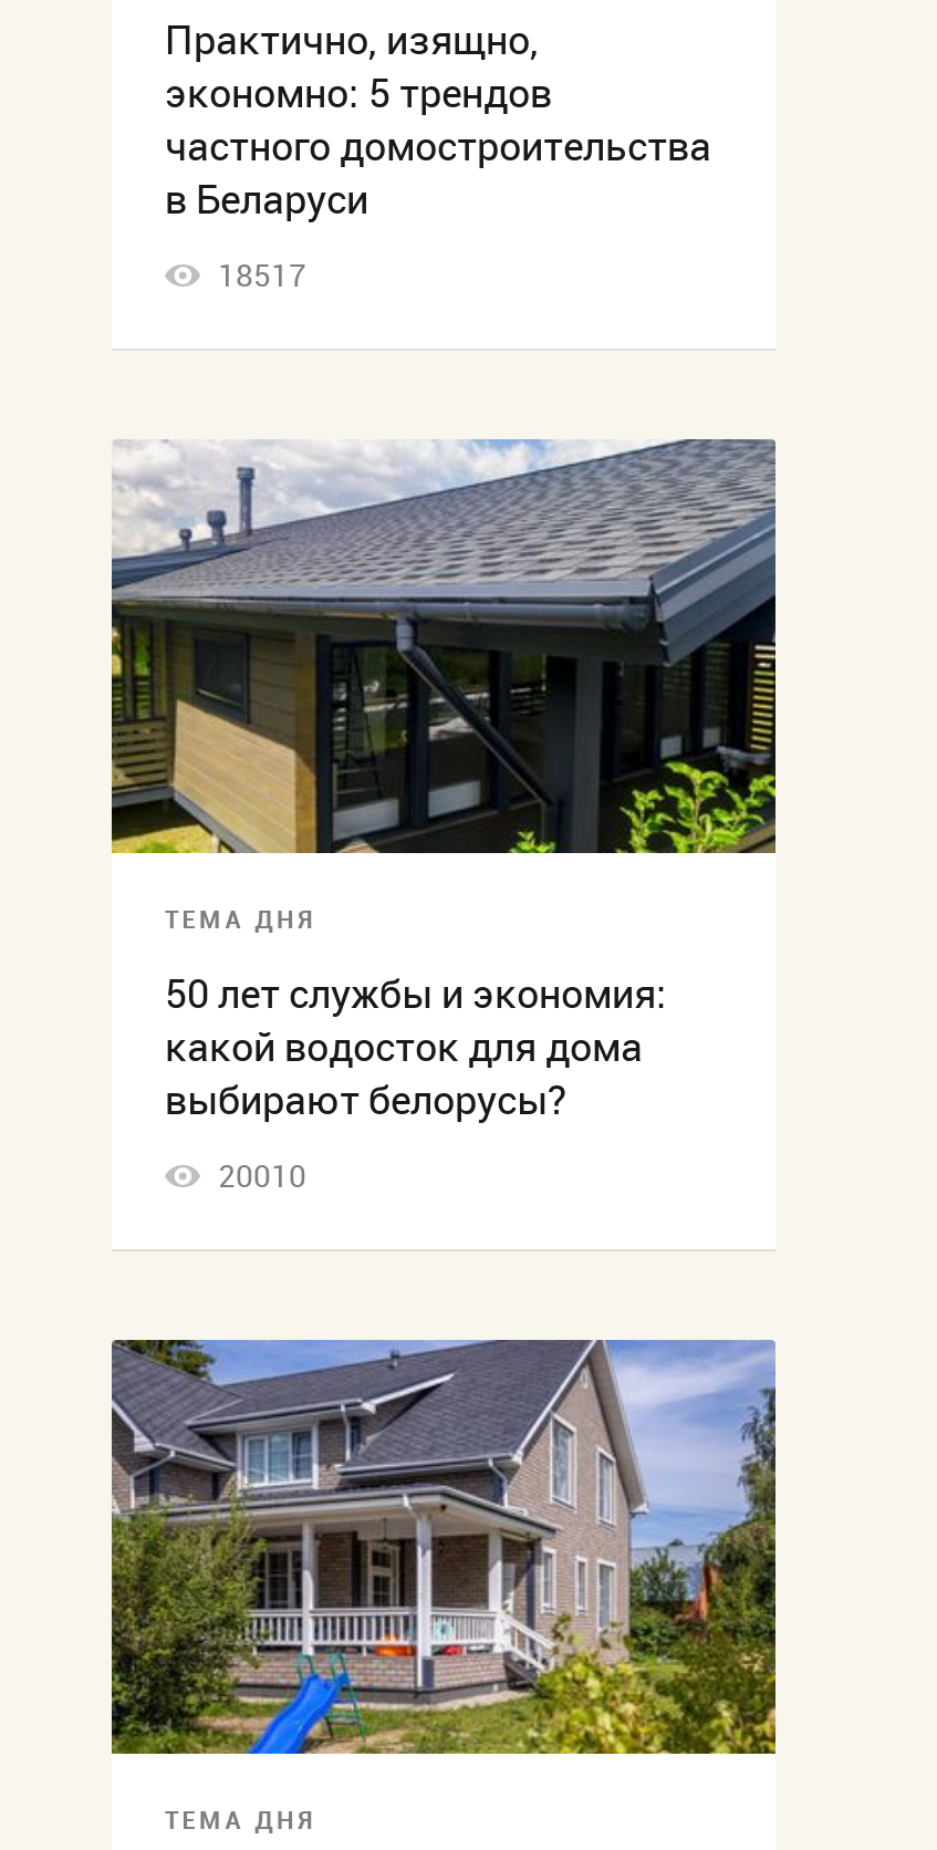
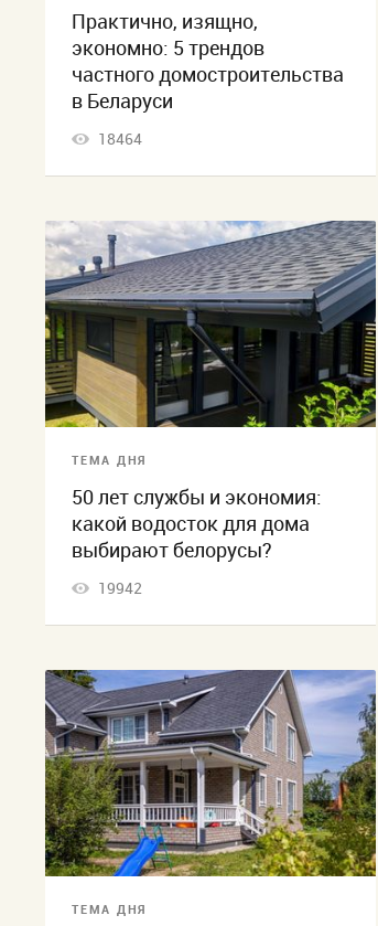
[218,258,306,293] 18517 -> [98,130,142,148] 18464
[218,1158,306,1194] 20010 -> [98,579,142,597] 19942

